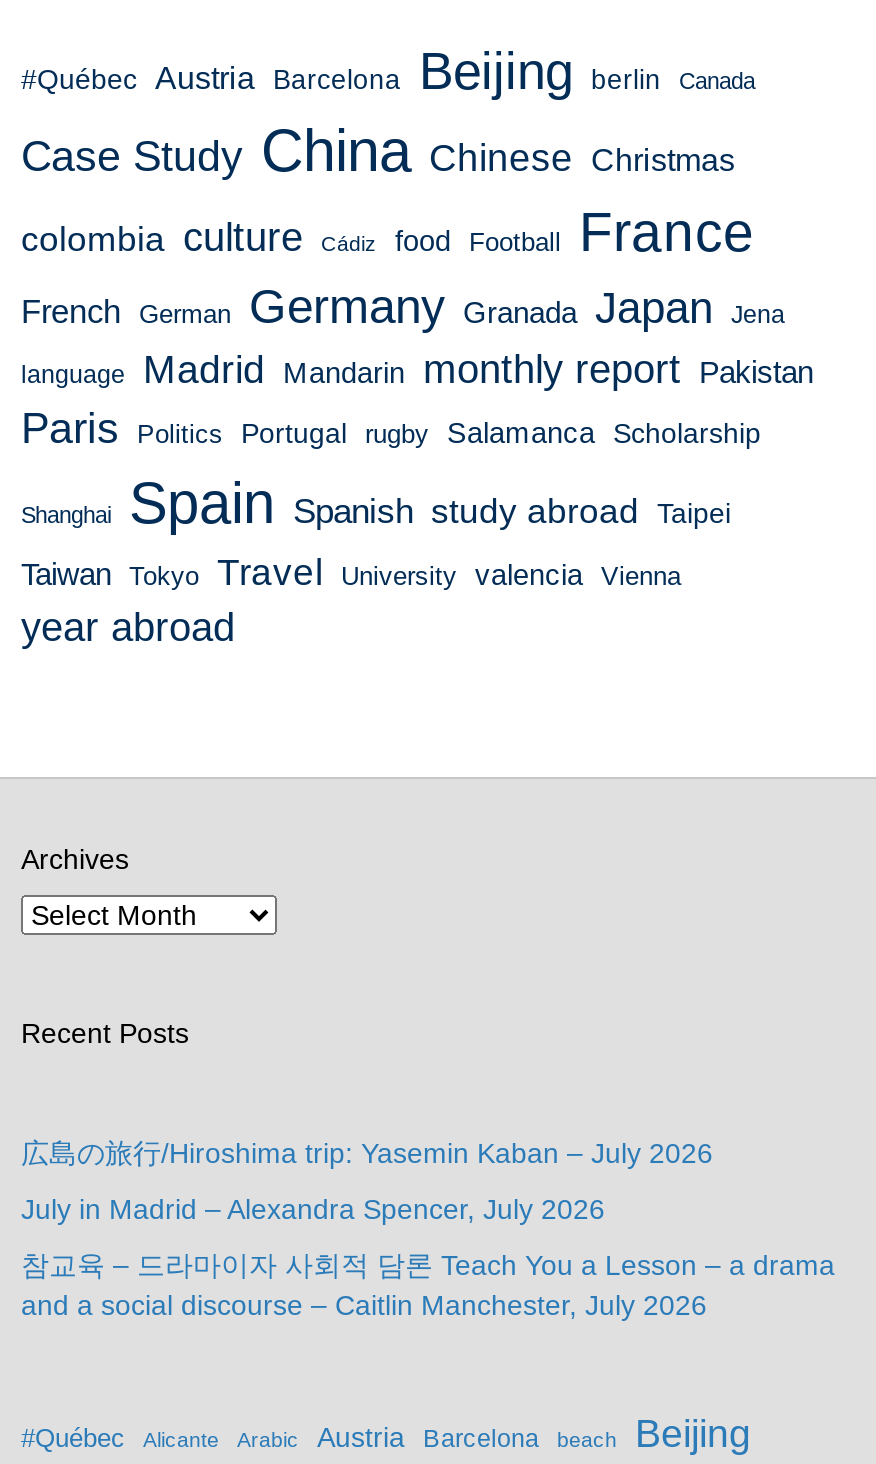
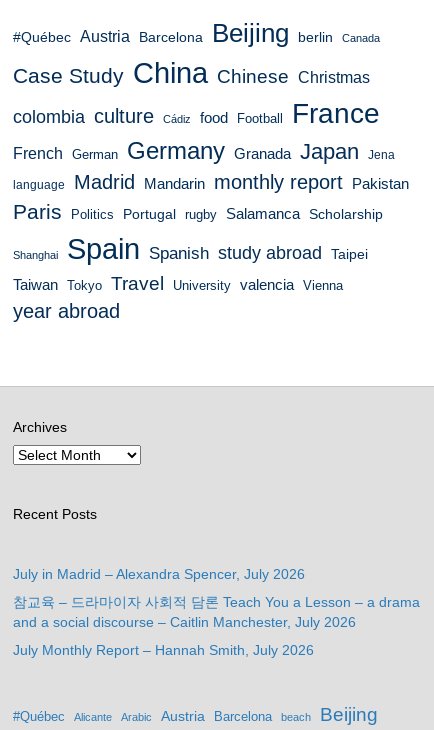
[21,1138,713,1170] 広島の旅行/Hiroshima trip: Yasemin Kaban – July 2026 -> none
moved [21,1194,835,1322] -> [13,566,420,630]: July in Madrid – Alexandra Spencer, July 2026 | 참교육 – 드라마이자 사회적 담론 Teach You a Lesson – a drama | and a social discourse – Caitlin Manchester, July 2026
none -> [13,642,314,658] July Monthly Report – Hannah Smith, July 2026

